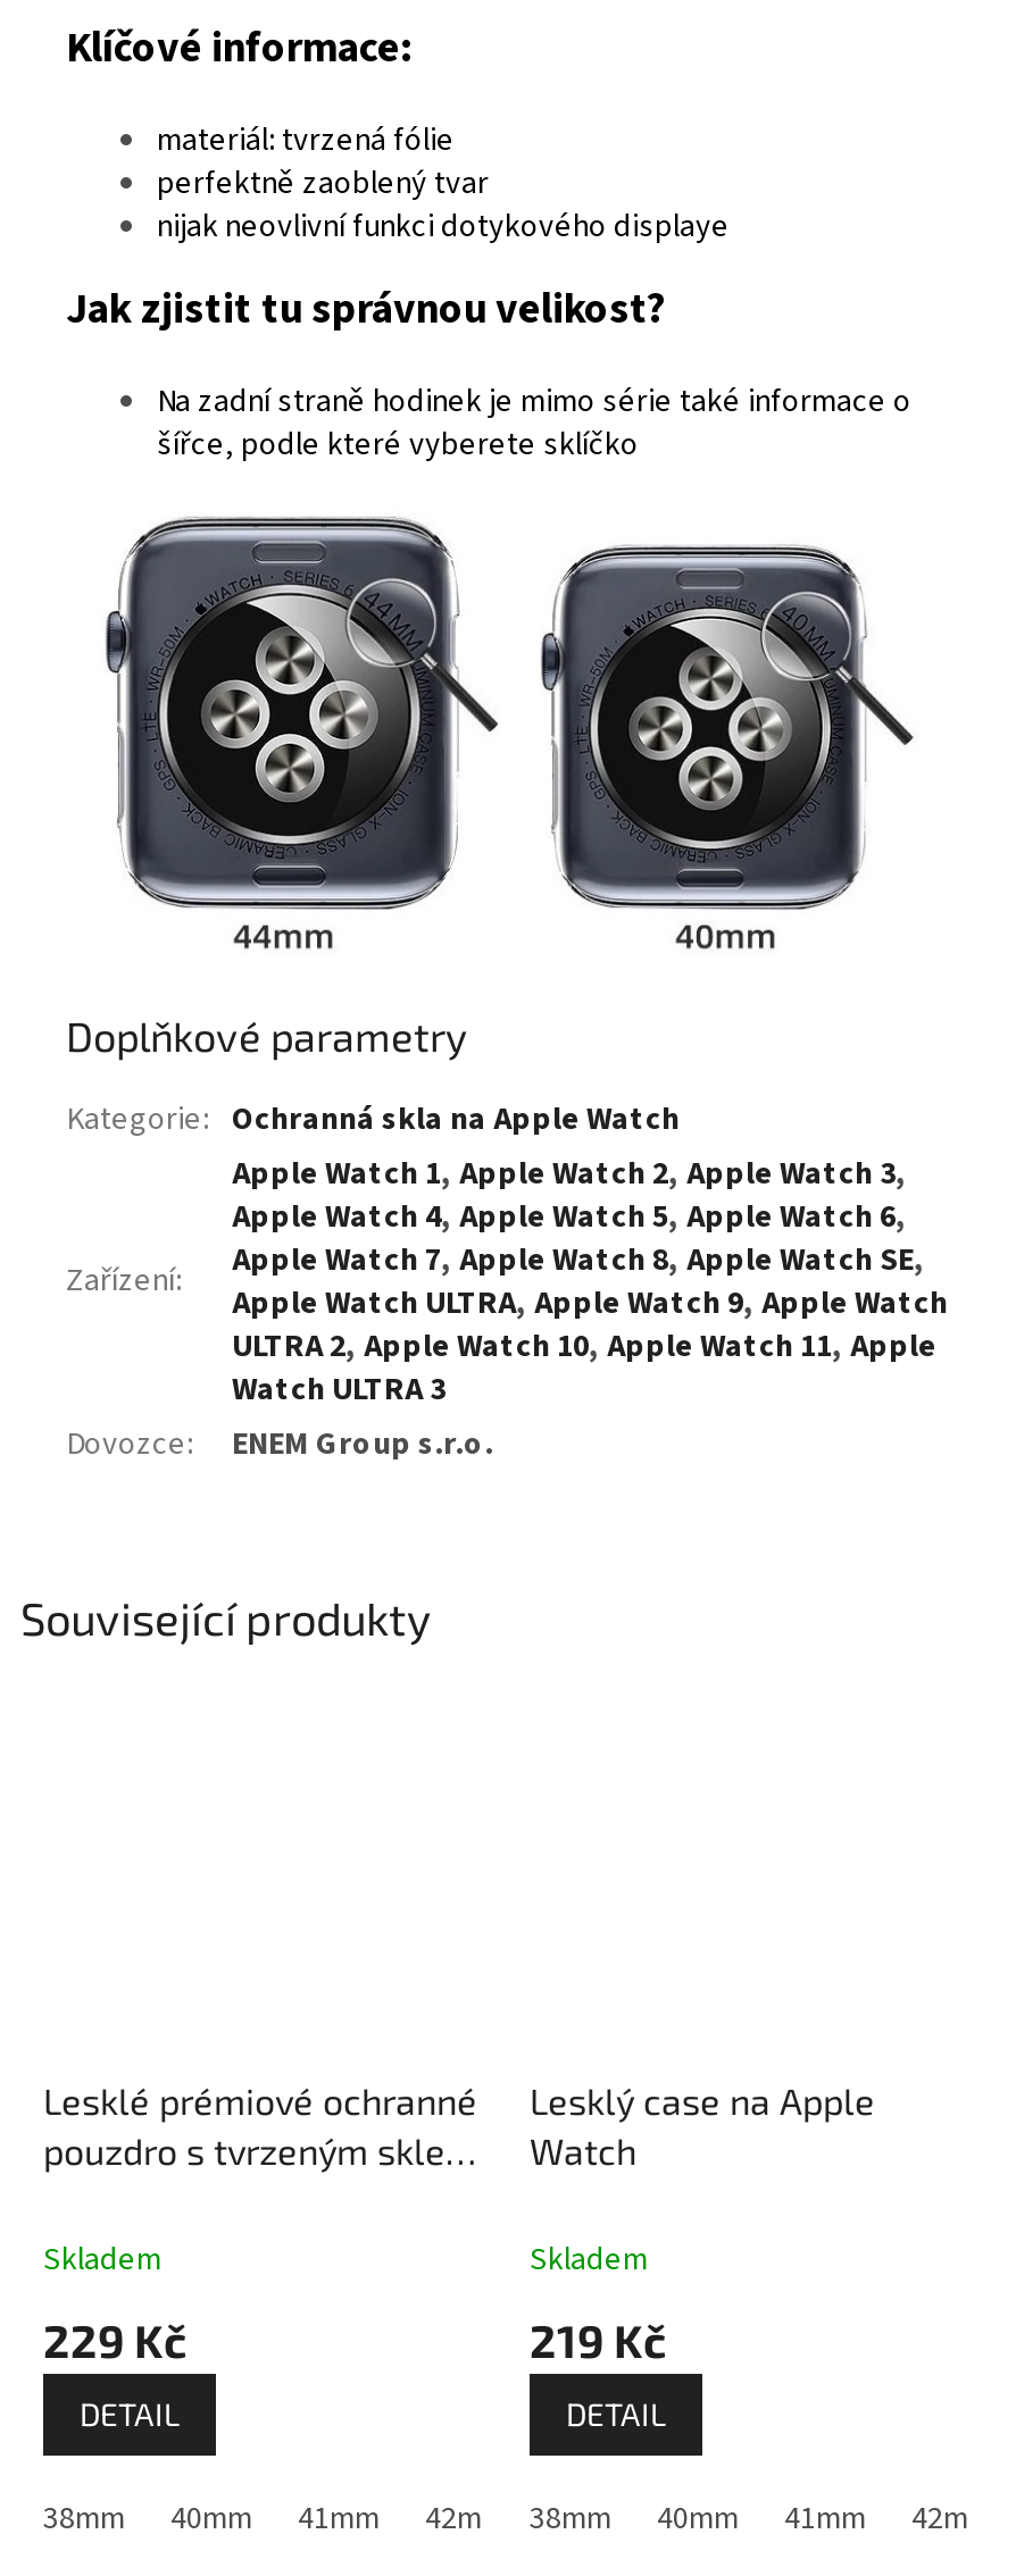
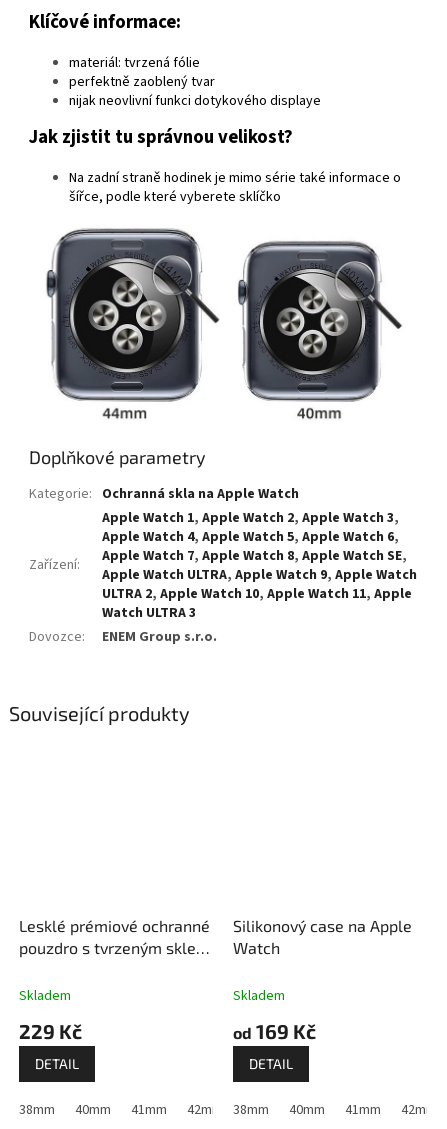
[530,2079,875,2122] Lesklý case na Apple -> [233,916,412,935] Silikonový case na Apple
[530,2313,666,2367] 219 Kč -> [233,1019,316,1043] od 169 Kč

